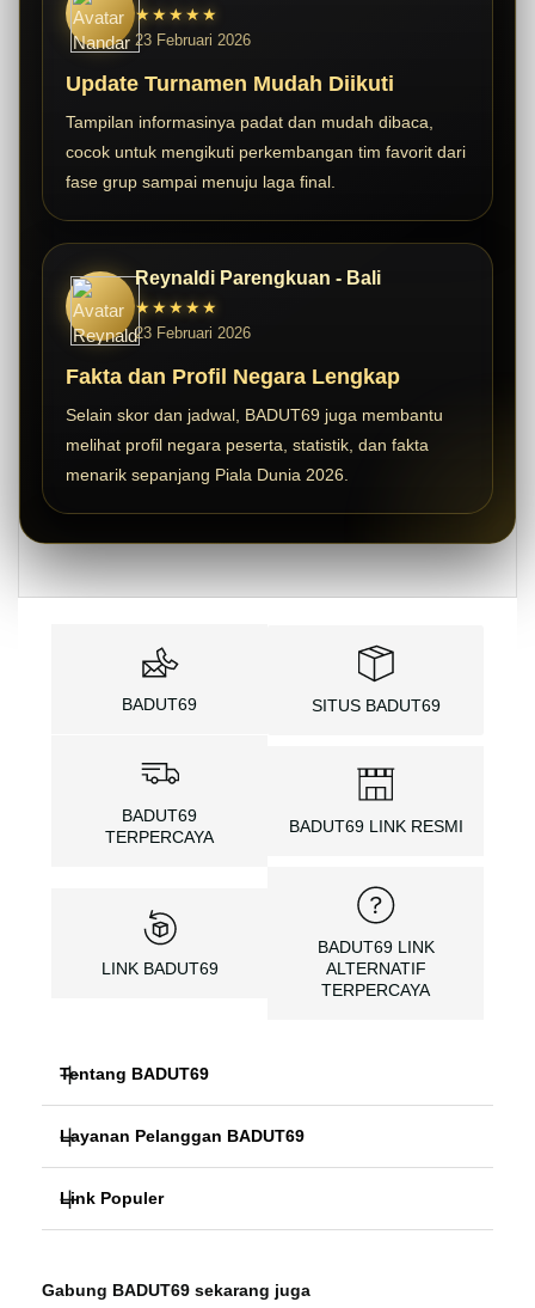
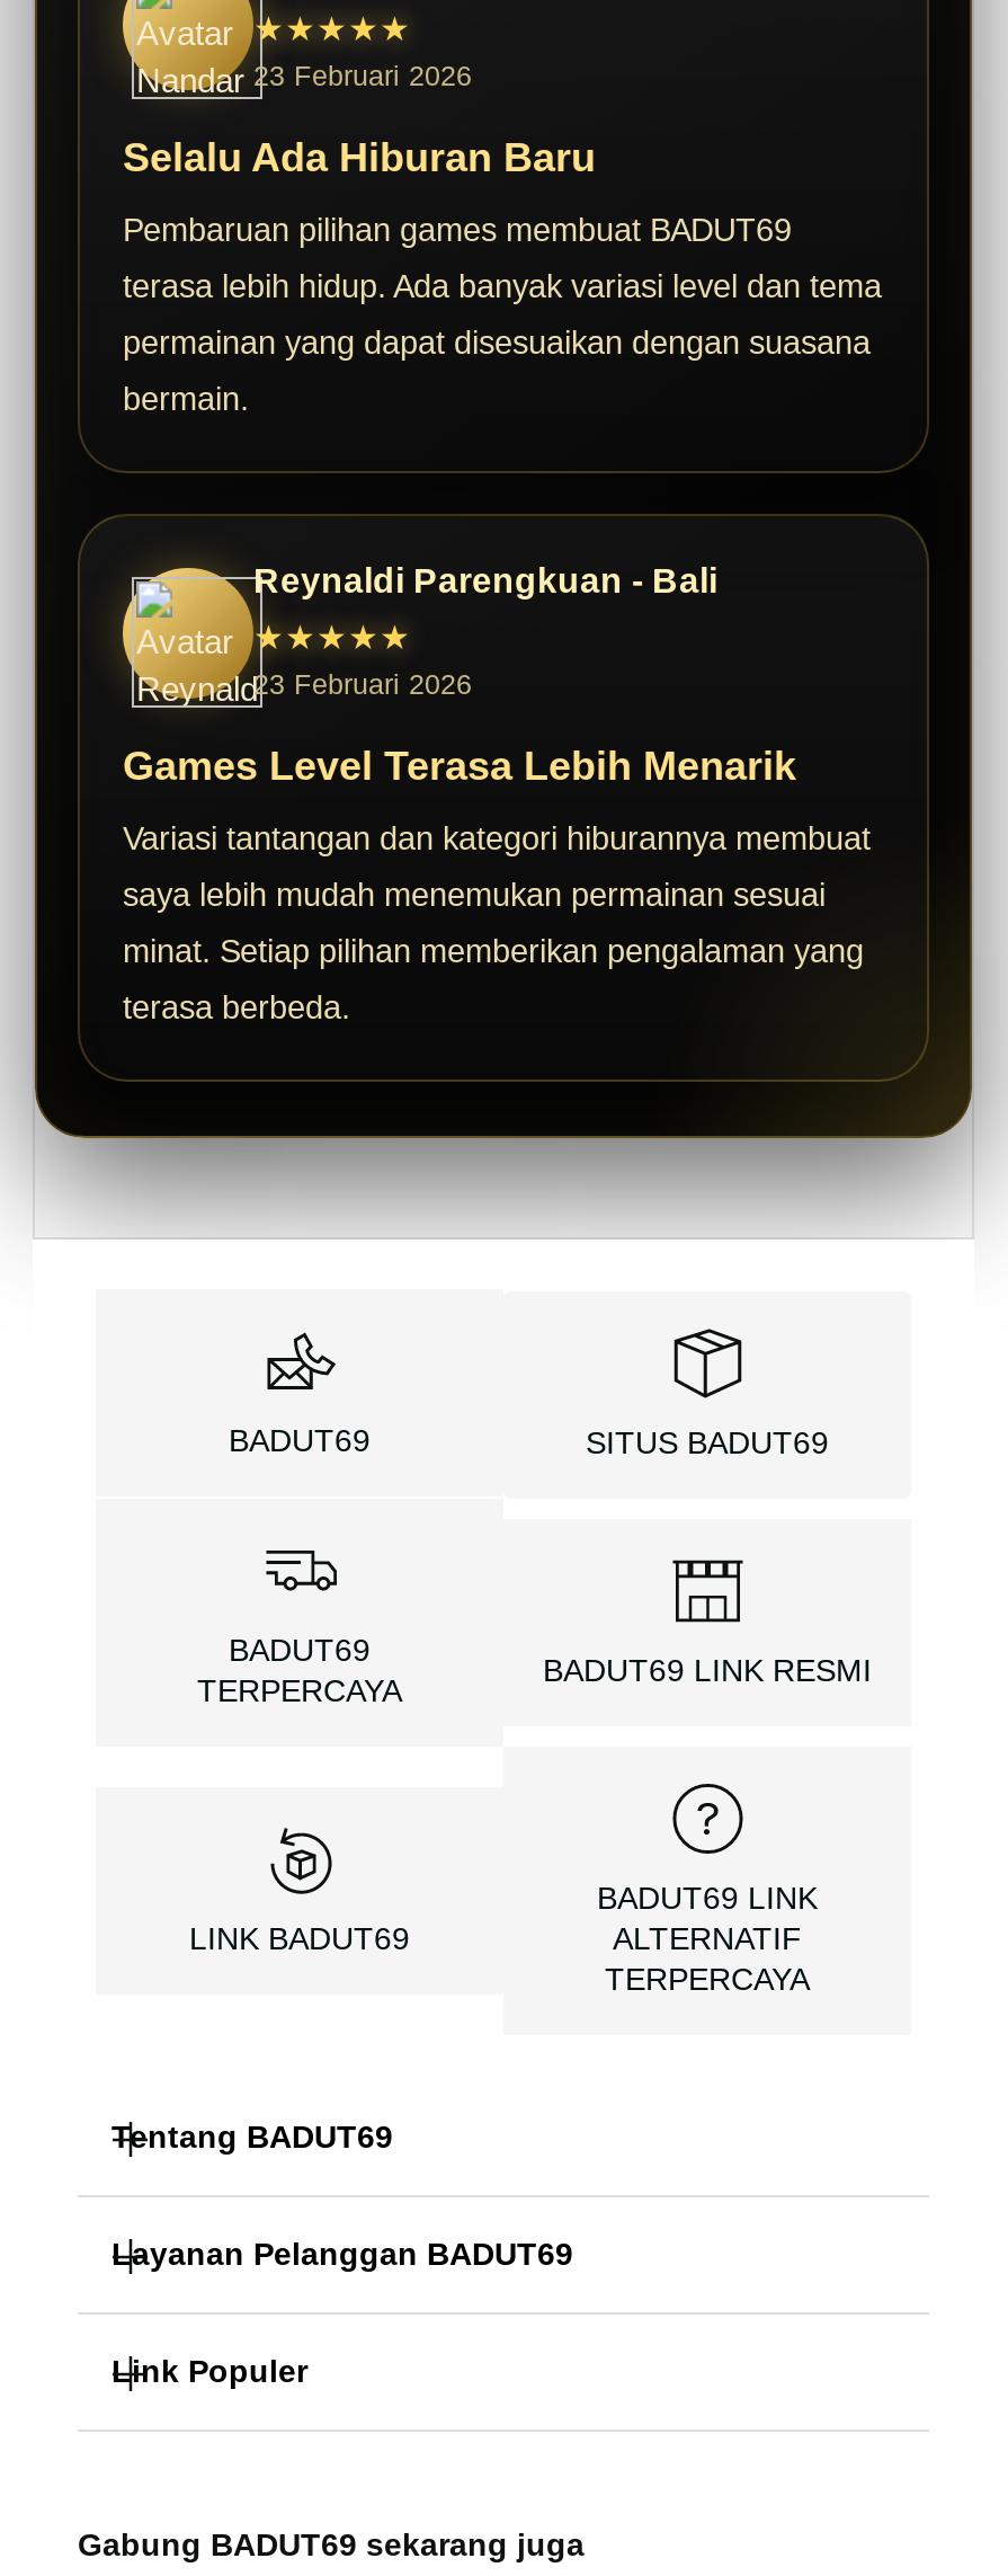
[66,72,466,191] Update Turnamen Mudah Diikuti | Tampilan informasinya padat dan mudah dibaca, | cocok untuk mengikuti perkembangan tim favorit dari | fase grup sampai menuju laga final. -> [123,135,882,417] Selalu Ada Hiburan Baru | Pembaruan pilihan games membuat BADUT69 | terasa lebih hidup. Ada banyak variasi level dan tema | permainan yang dapat disesuaikan dengan suasana | bermain.
[66,365,443,484] Fakta dan Profil Negara Lengkap | Selain skor dan jadwal, BADUT69 juga membantu | melihat profil negara peserta, statistik, dan fakta | menarik sepanjang Piala Dunia 2026. -> [123,744,871,1025] Games Level Terasa Lebih Menarik | Variasi tantangan dan kategori hiburannya membuat | saya lebih mudah menemukan permainan sesuai | minat. Setiap pilihan memberikan pengalaman yang | terasa berbeda.

